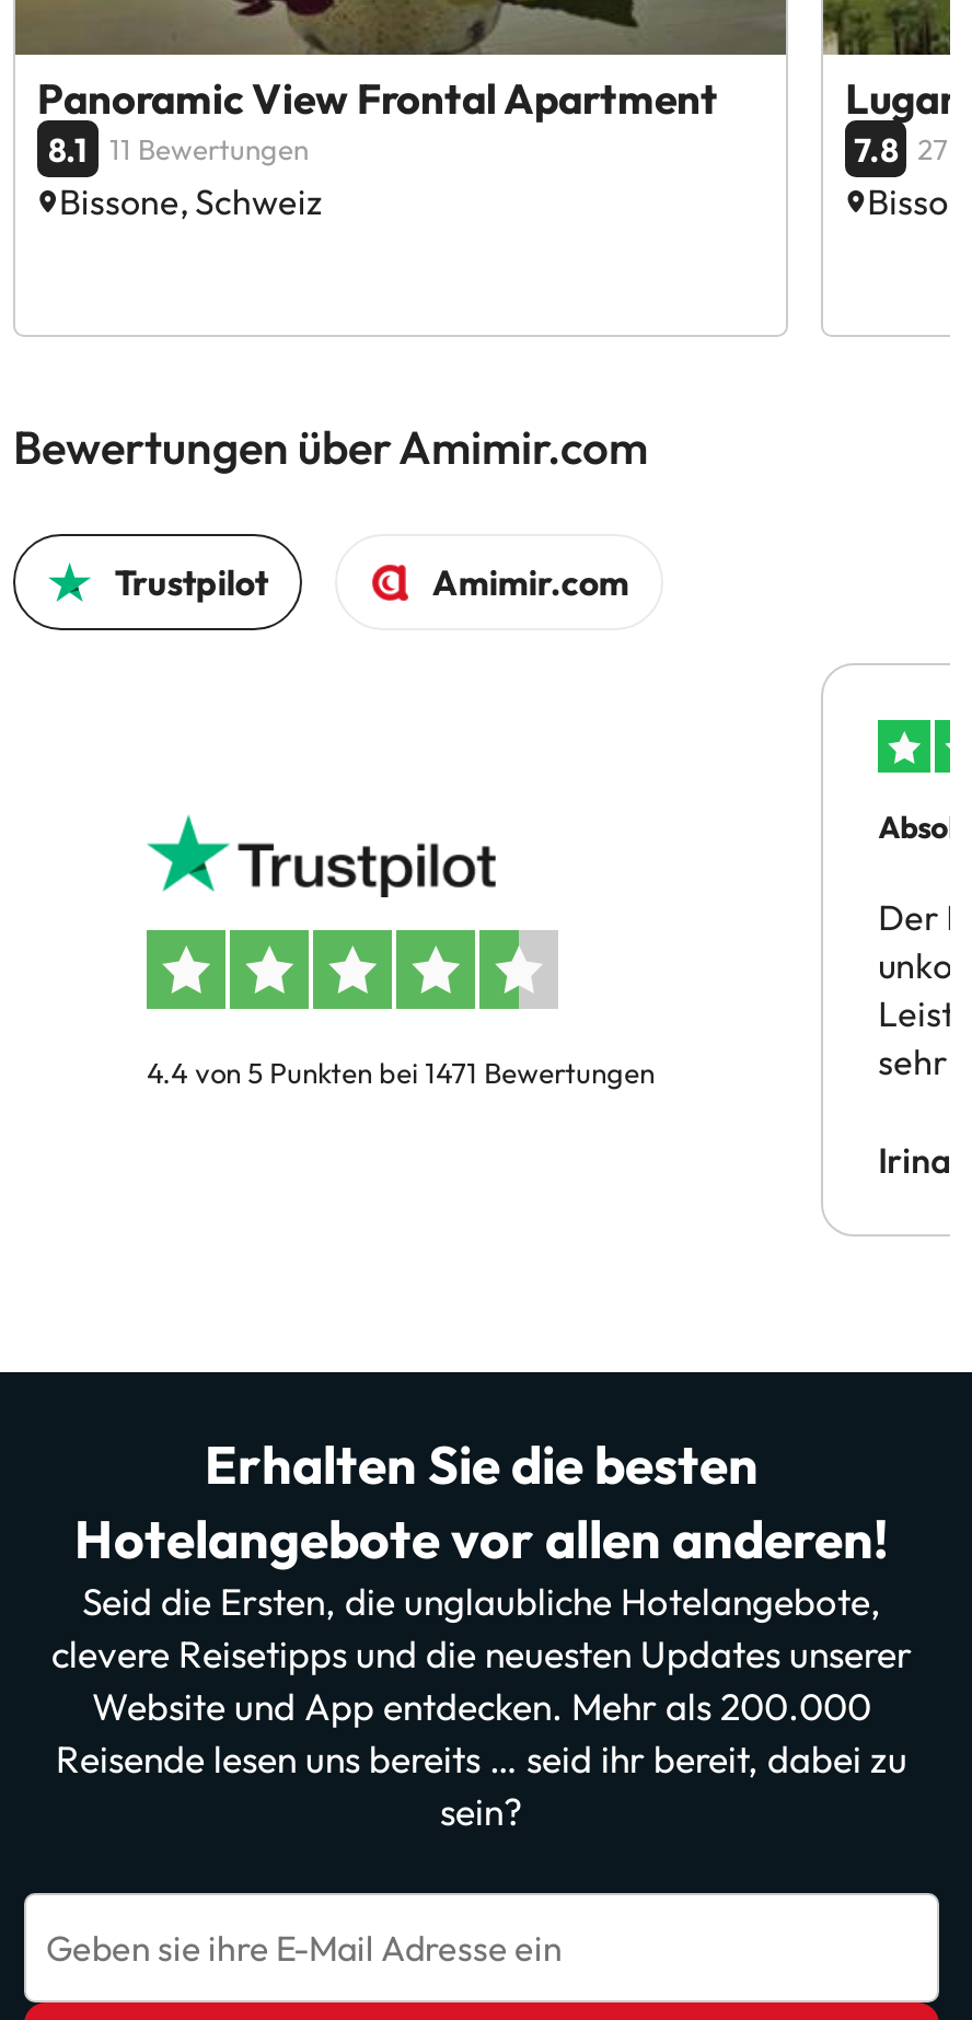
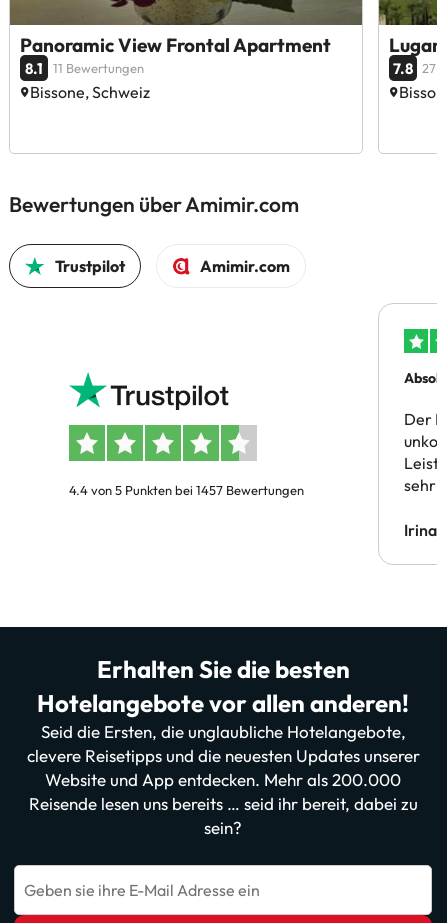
[147,1054,655,1089] 4.4 von 5 Punkten bei 1471 Bewertungen -> [69,482,304,498] 4.4 von 5 Punkten bei 1457 Bewertungen

